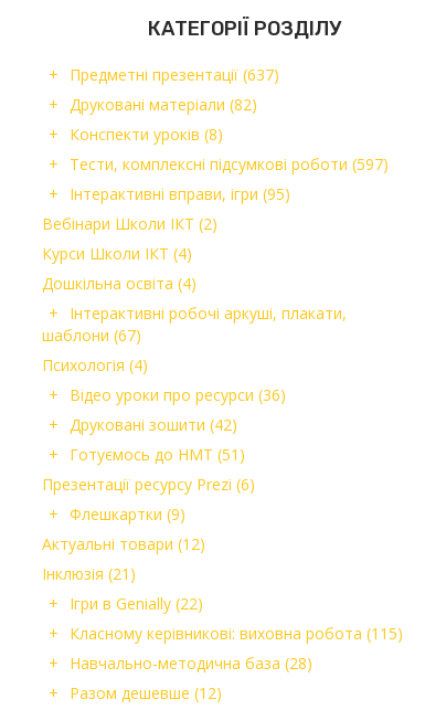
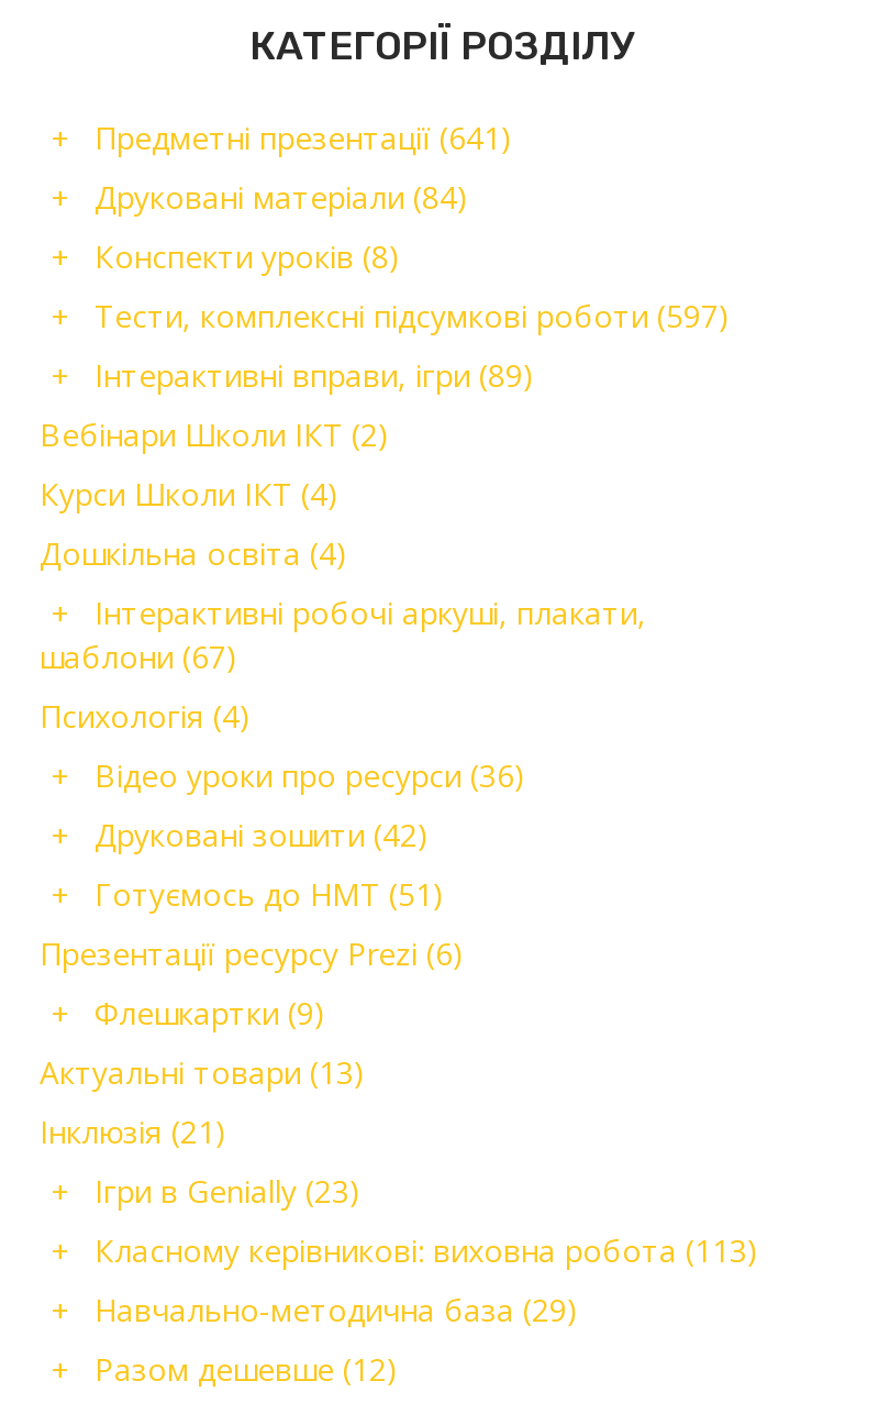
[70,64,279,85] Предметні презентації (637) -> [94,117,512,159] Предметні презентації (641)
[70,94,257,115] Друковані матеріали (82) -> [94,176,468,218] Друковані матеріали (84)
[70,184,290,204] Інтерактивні вправи, ігри (95) -> [94,354,534,396] Інтерактивні вправи, ігри (89)
[42,534,205,555] Актуальні товари (12) -> [40,1052,365,1093] Актуальні товари (13)
[70,593,203,614] Ігри в Genially (22) -> [94,1170,360,1212] Ігри в Genially (23)
[70,623,403,644] Класному керівникові: виховна робота (115) -> [94,1230,758,1271] Класному керівникові: виховна робота (113)
[70,653,312,674] Навчально-методична база (28) -> [94,1289,578,1331] Навчально-методична база (29)

